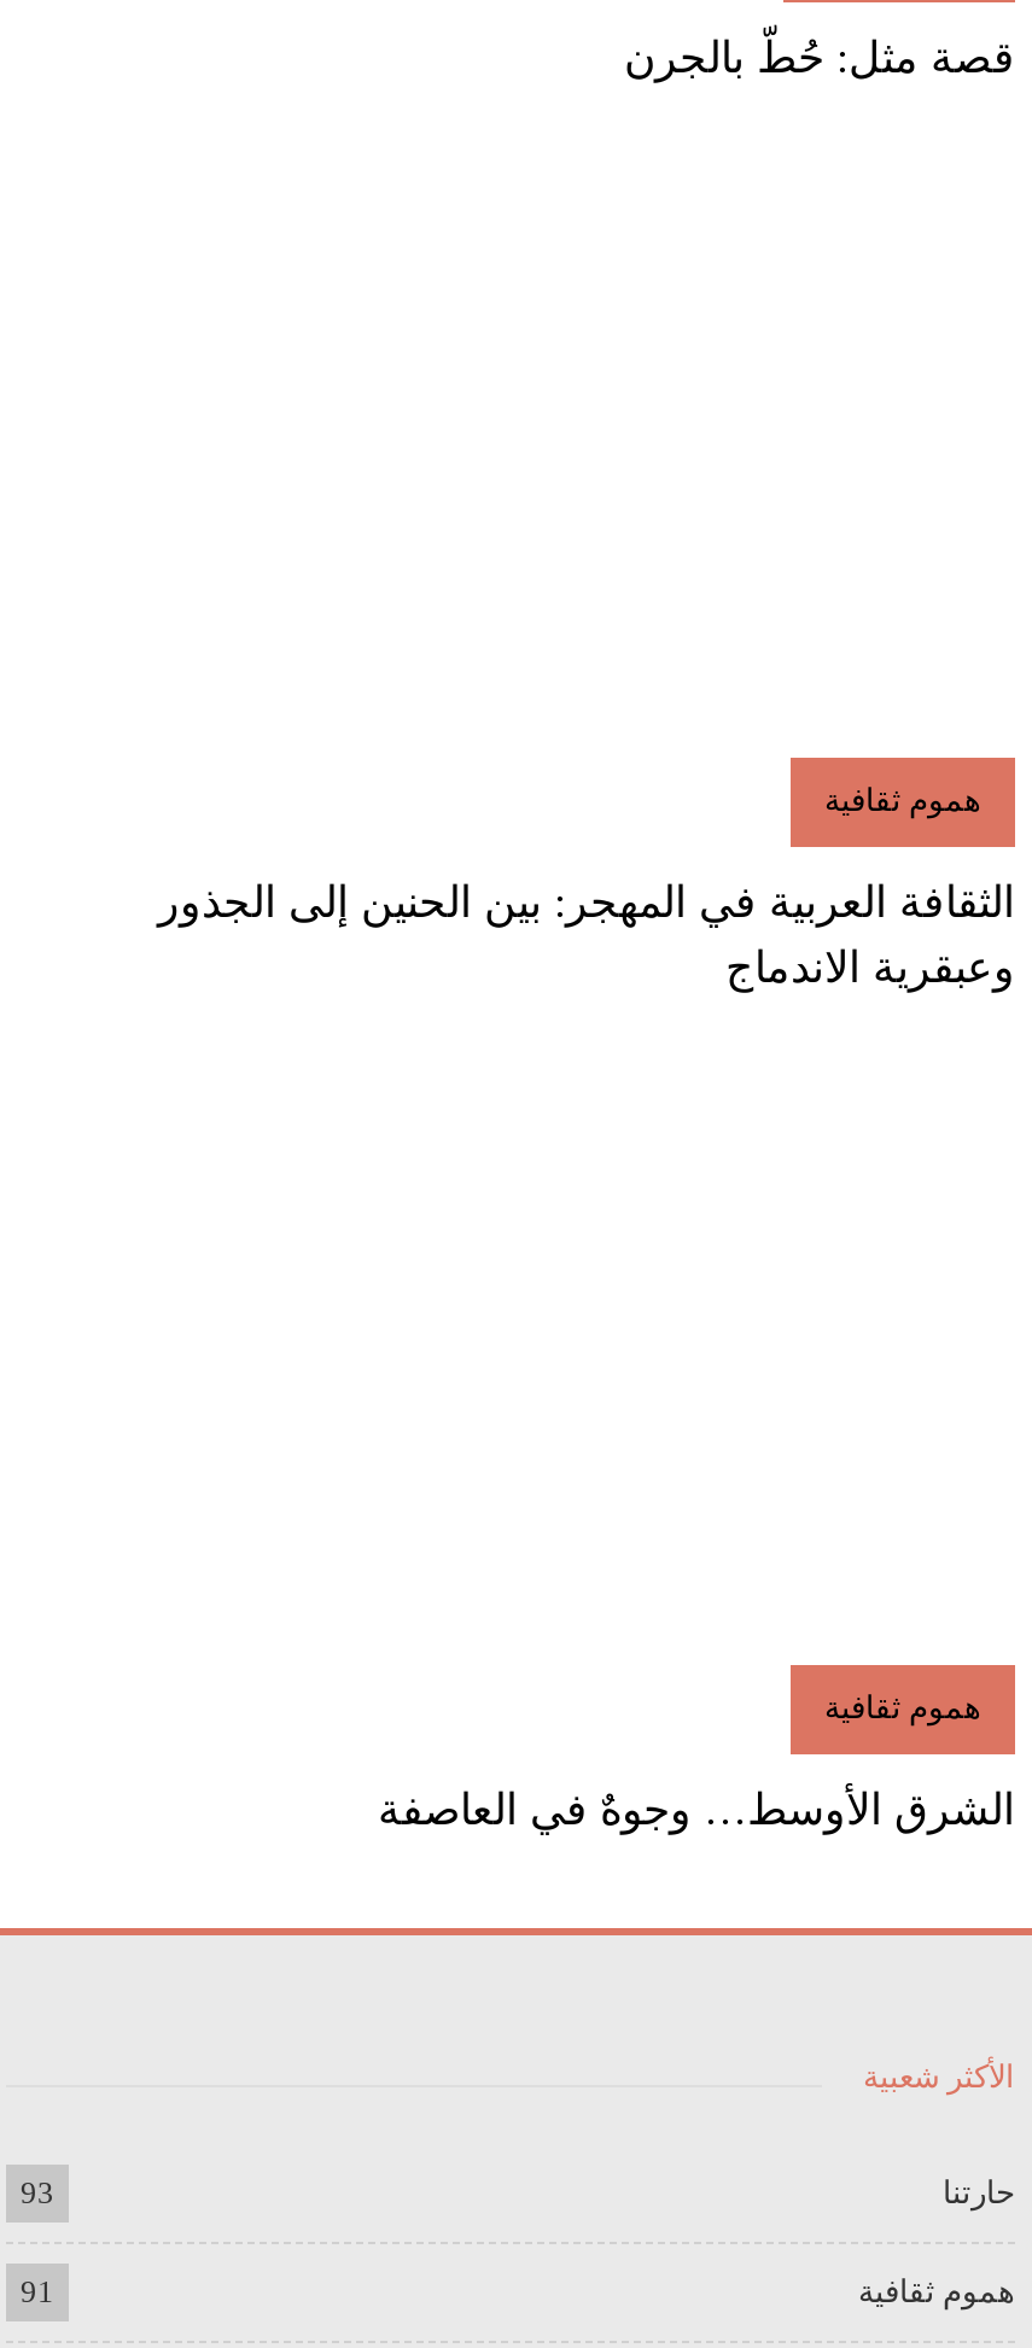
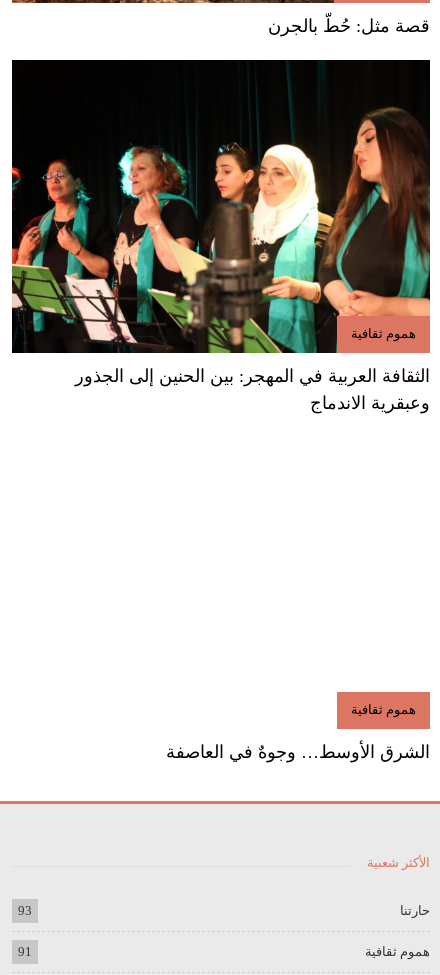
none -> [11,59,431,354] [image]

